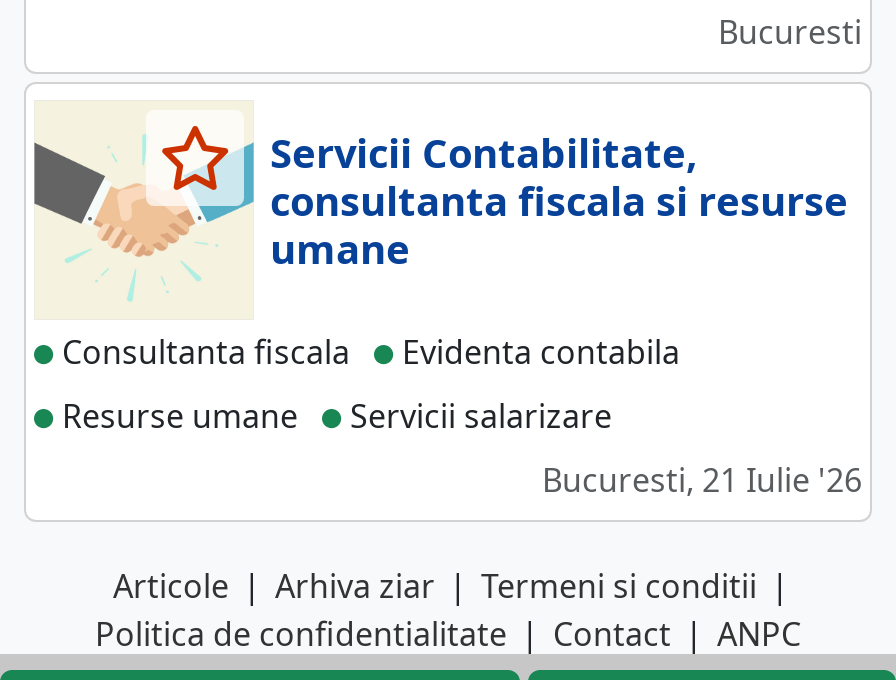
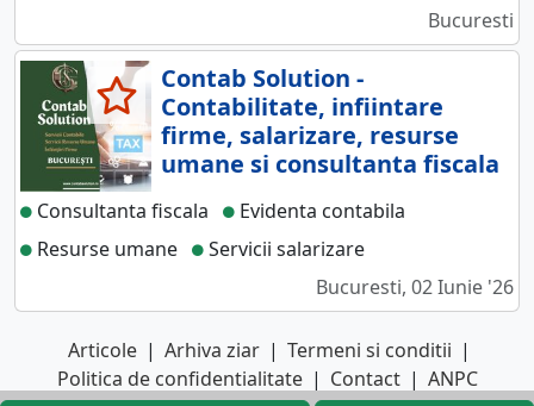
[32,100,848,320] [image] | Servicii Contabilitate, | consultanta fiscala si resurse | umane -> [19,60,499,193] [image] | Contab Solution - | Contabilitate, infiintare | firme, salarizare, resurse | umane si consultanta fiscala
[542,457,862,501] Bucuresti, 21 Iulie '26 -> [316,273,514,300] Bucuresti, 02 Iunie '26

